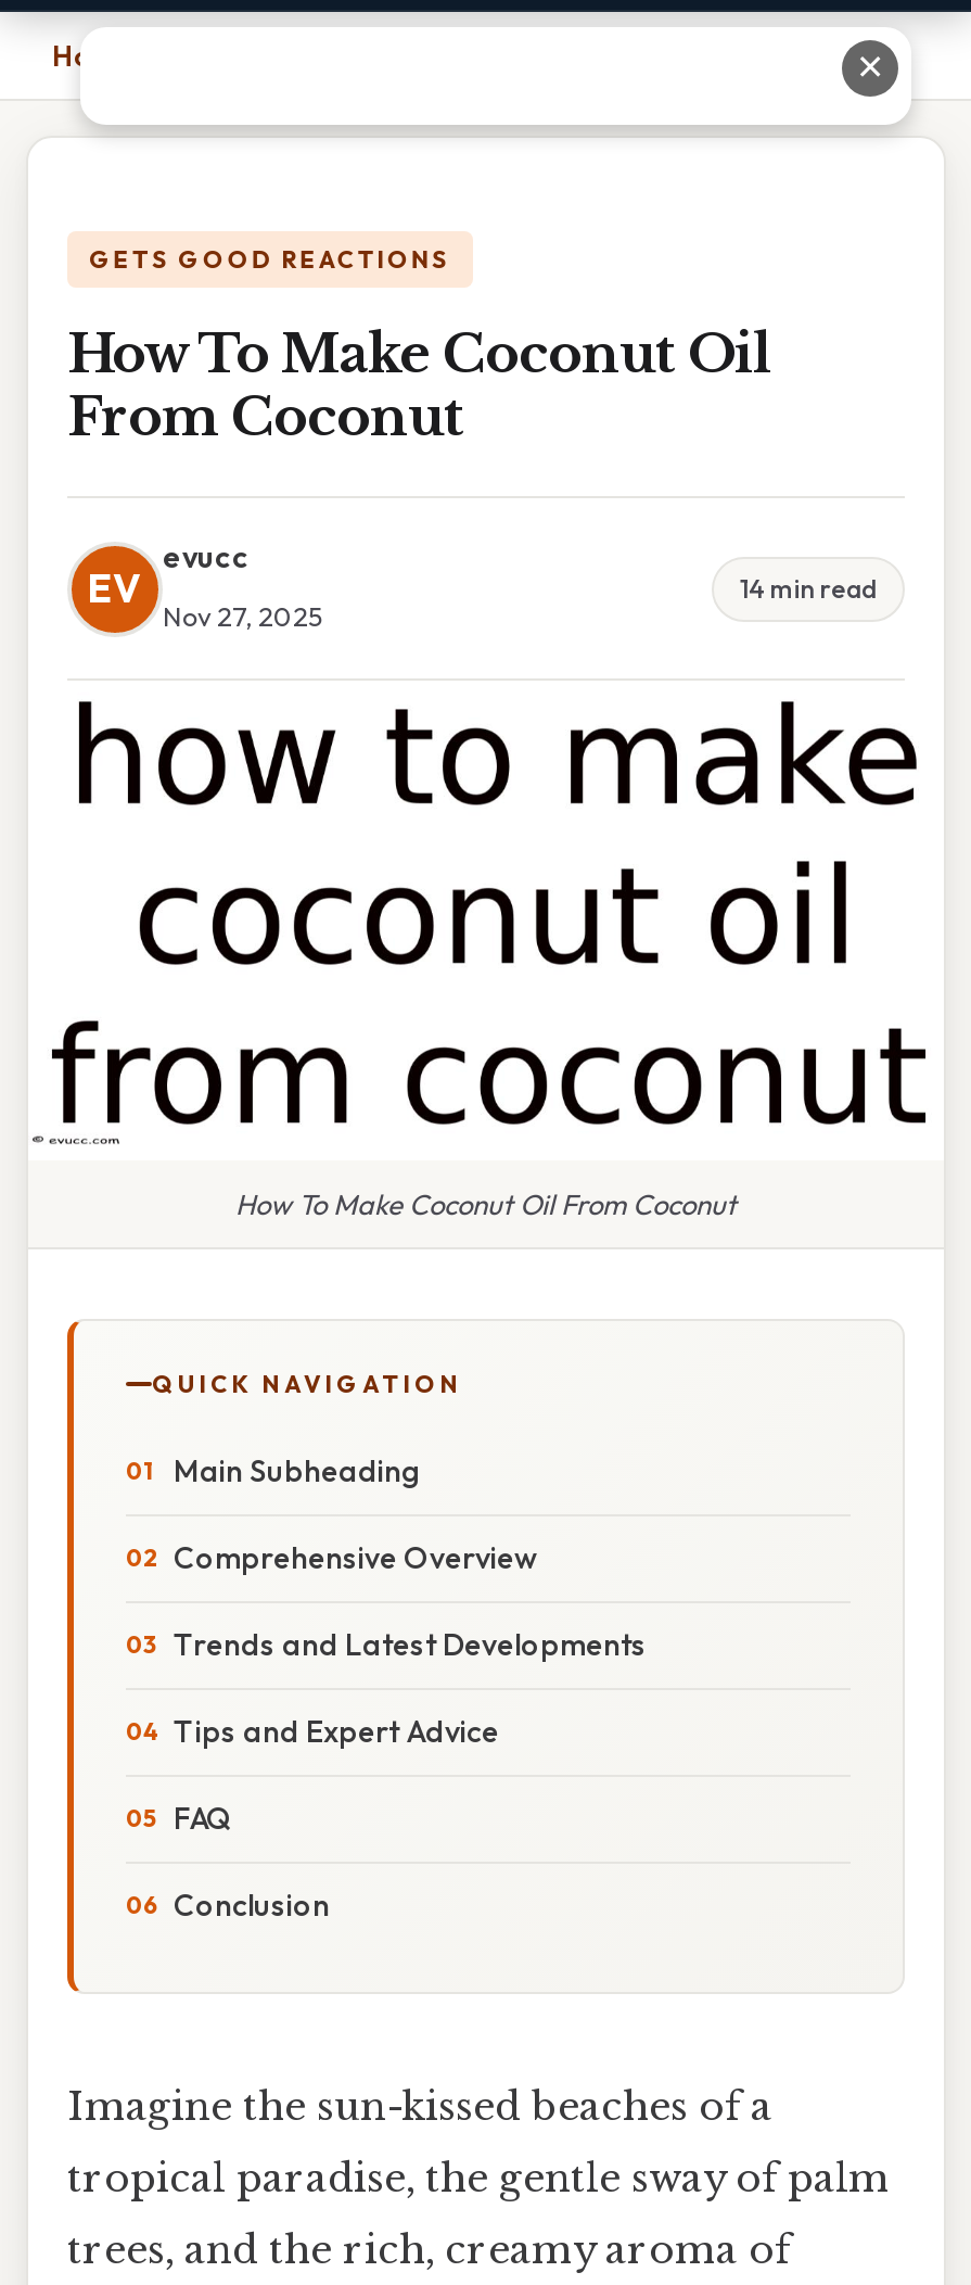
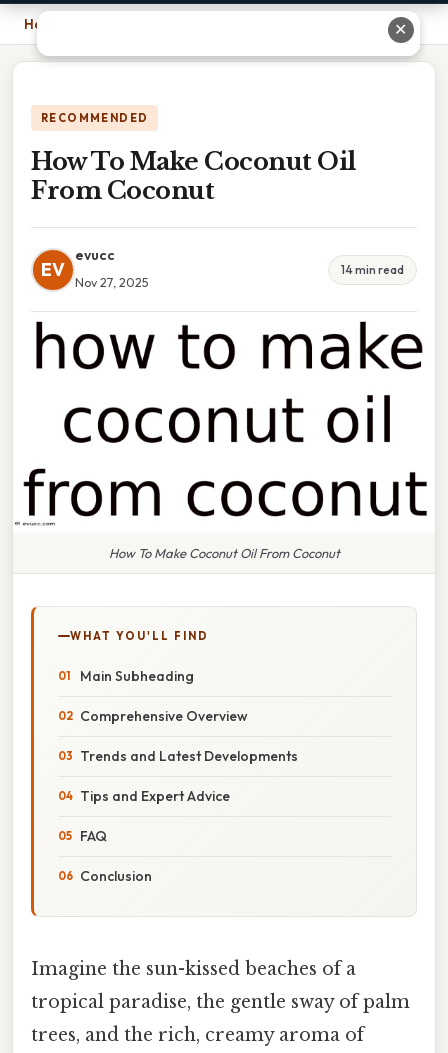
[89,244,450,275] GETS GOOD REACTIONS -> [41,111,148,125] RECOMMENDED
[152,1368,462,1399] QUICK NAVIGATION -> [70,629,209,643] WHAT YOU'LL FIND

